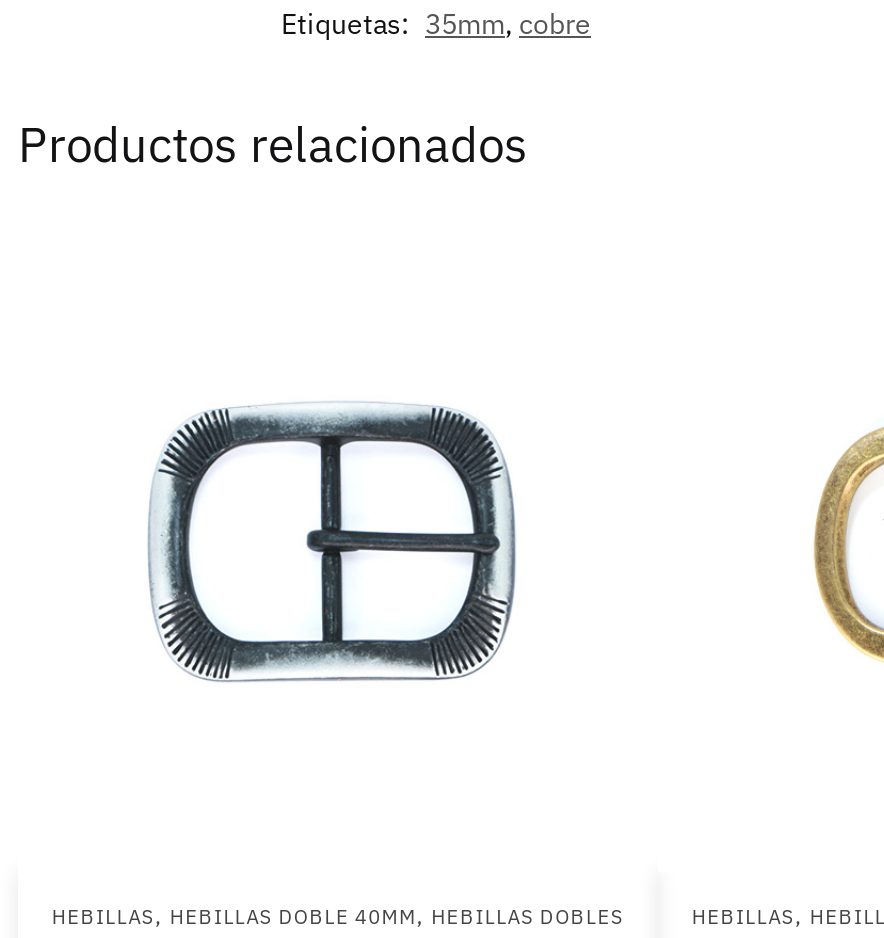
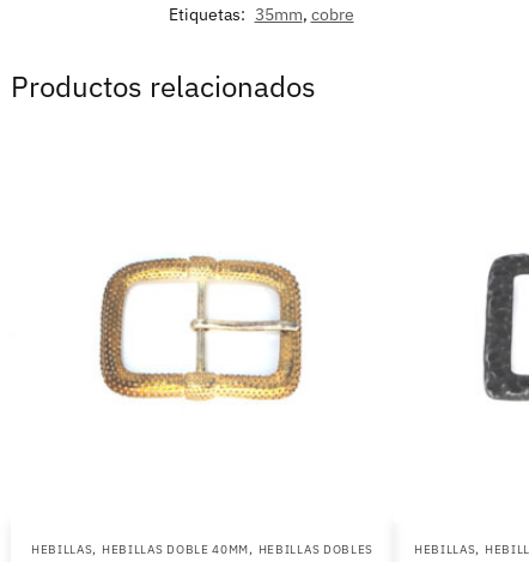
[146,402,518,684] [image] -> [89,242,309,409] [image]
[808,424,878,670] [image] -> [482,252,525,403] [image]

